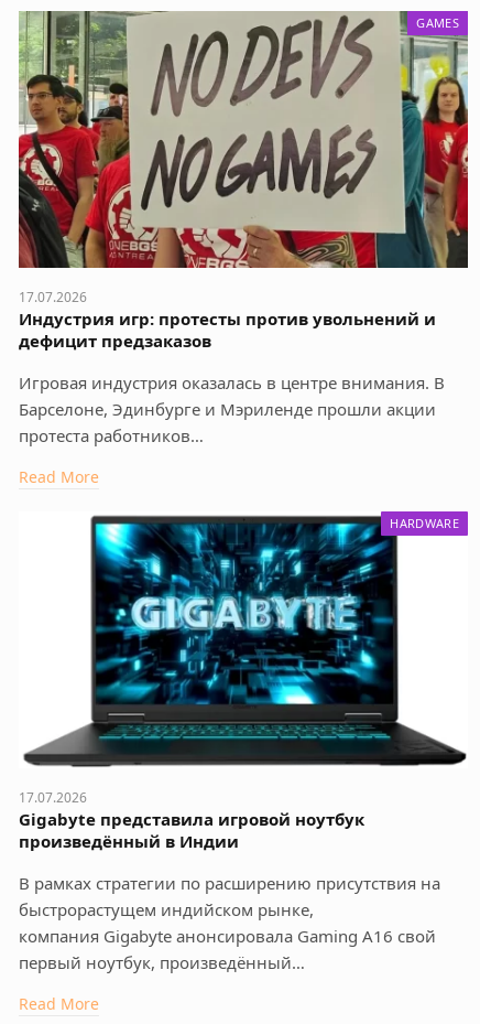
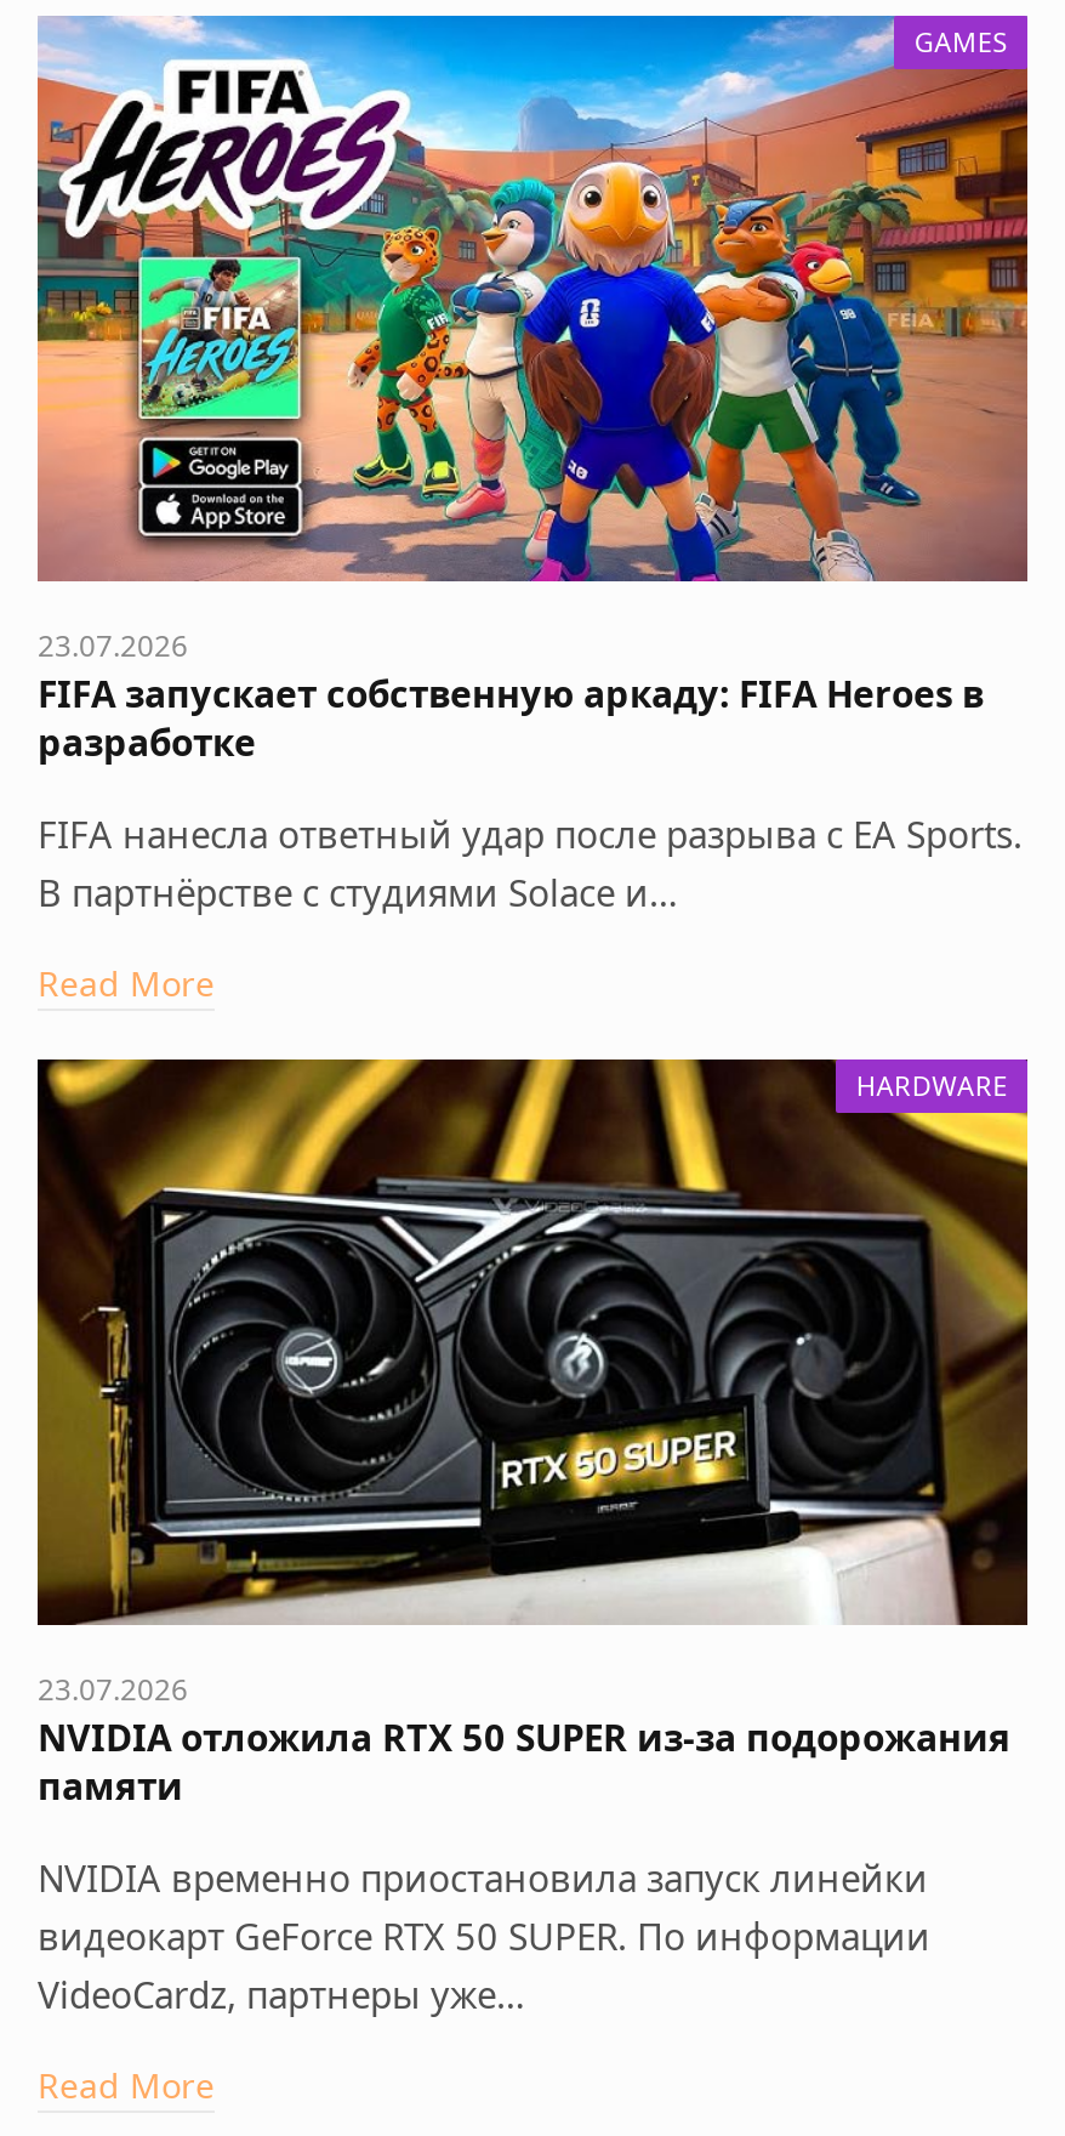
[18,10,469,352] [image] | 17.07.2026 | Индустрия игр: протесты против увольнений и | дефицит предзаказов -> [35,12,1030,765] [image] | 23.07.2026 | FIFA запускает собственную аркаду: FIFA Heroes в | разработке
[19,372,445,447] Игровая индустрия оказалась в центре внимания. В | Барселоне, Эдинбурге и Мэриленде прошли акции | протеста работников… -> [38,809,1023,916] FIFA нанесла ответный удар после разрыва с EA Sports. | В партнёрстве с студиями Solace и…
[19,511,468,852] [image] | 17.07.2026 | Gigabyte представила игровой ноутбук | произведённый в Индии -> [35,1056,1030,1809] [image] | 23.07.2026 | NVIDIA отложила RTX 50 SUPER из-за подорожания | памяти
[19,872,440,974] В рамках стратегии по расширению присутствия на | быстрорастущем индийском рынке, | компания Gigabyte анонсировала Gaming A16 свой | первый ноутбук, произведённый… -> [38,1853,930,2018] NVIDIA временно приостановила запуск линейки | видеокарт GeForce RTX 50 SUPER. По информации | VideoCardz, партнеры уже…

